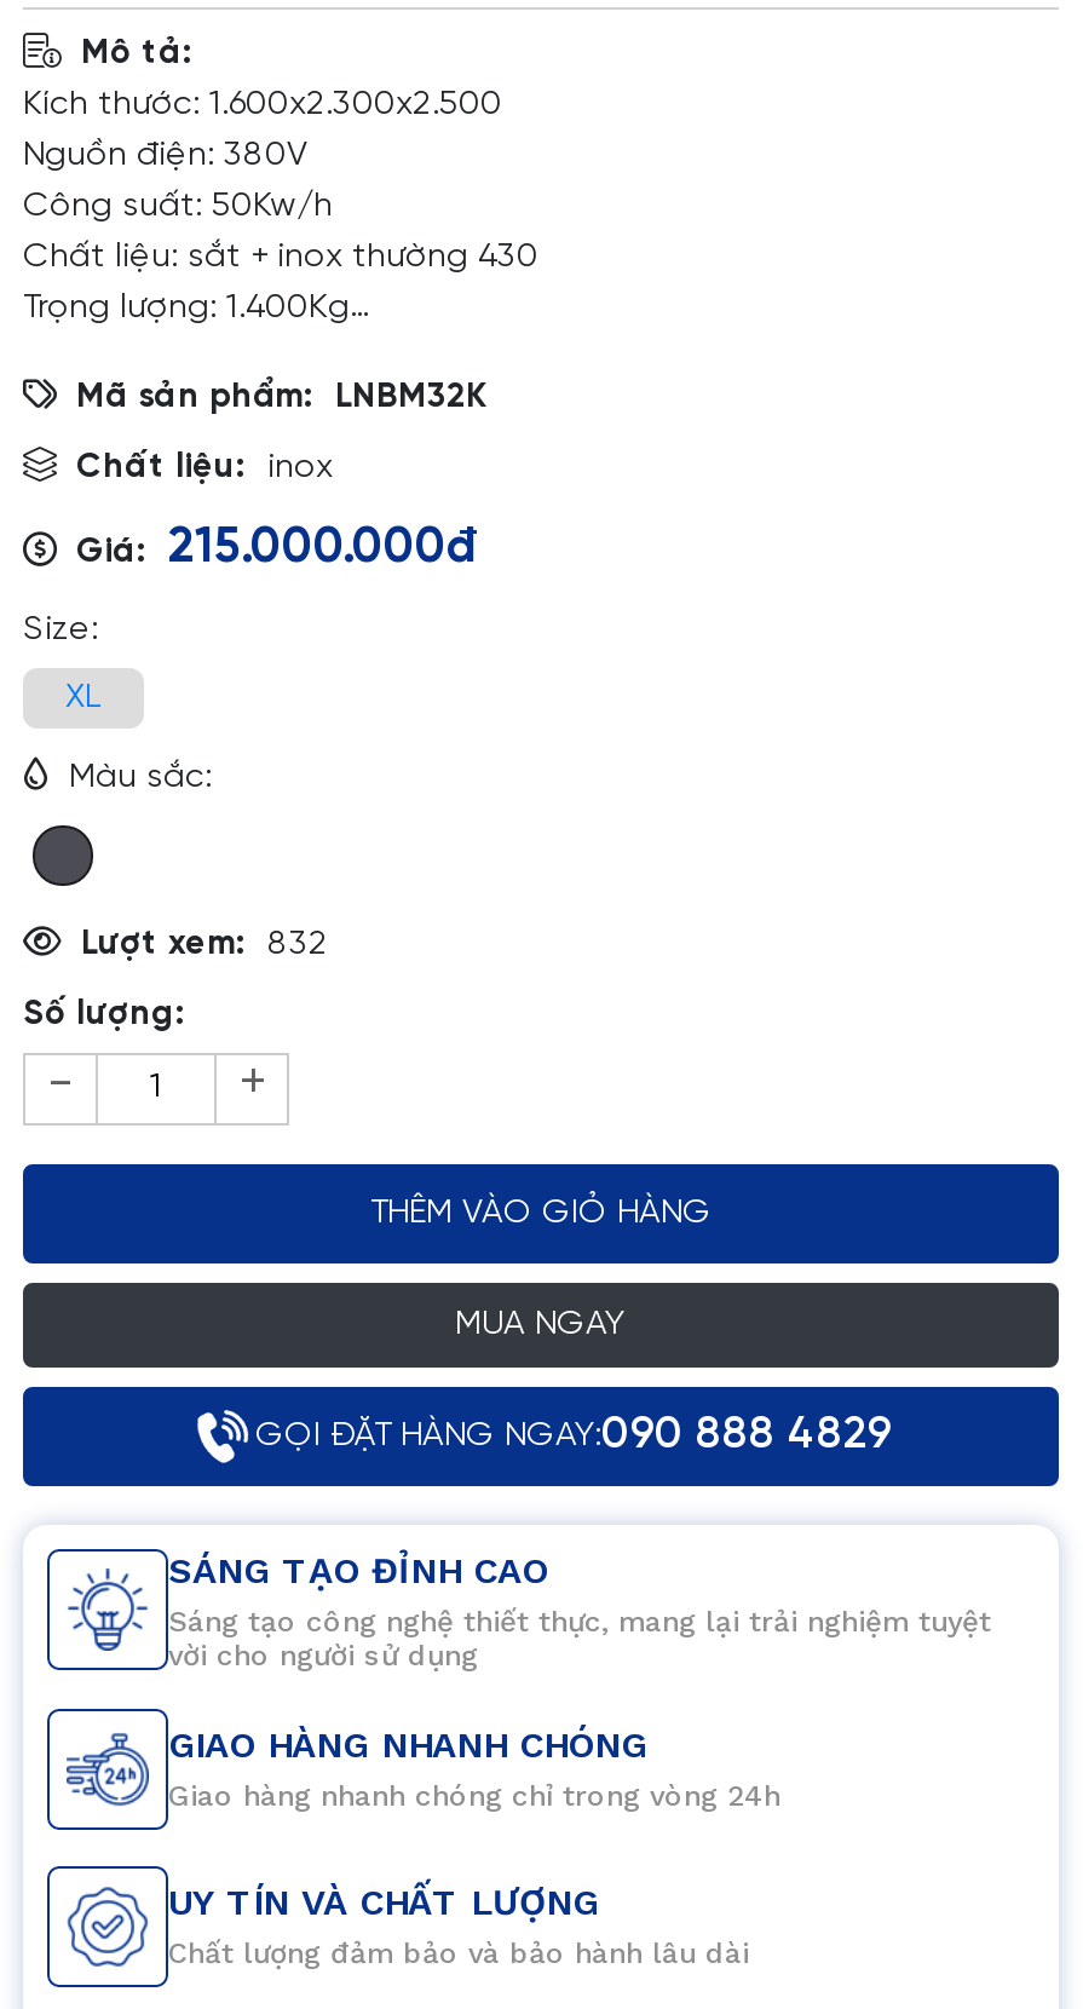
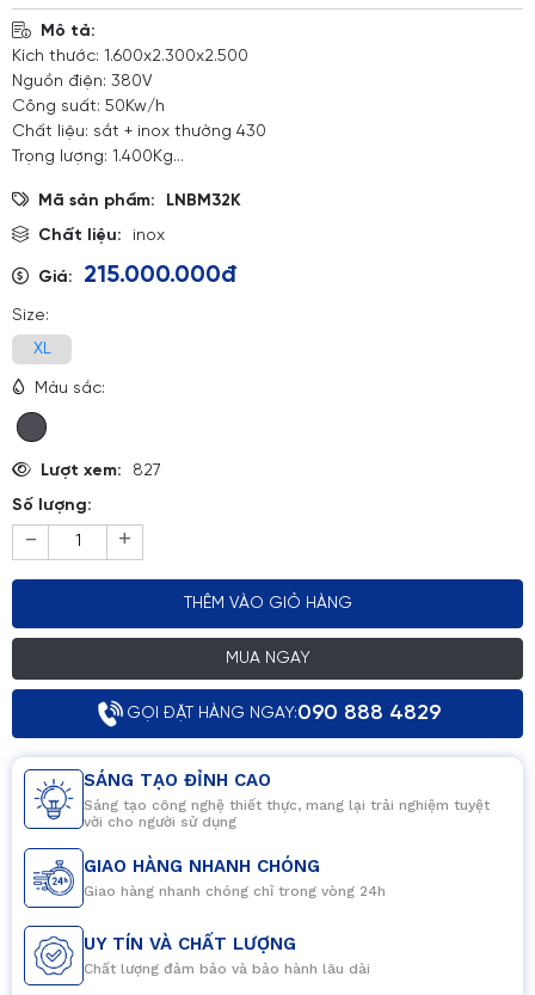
[71,926,328,962] Lượt xem: 832 -> [36,462,161,480] Lượt xem: 827

